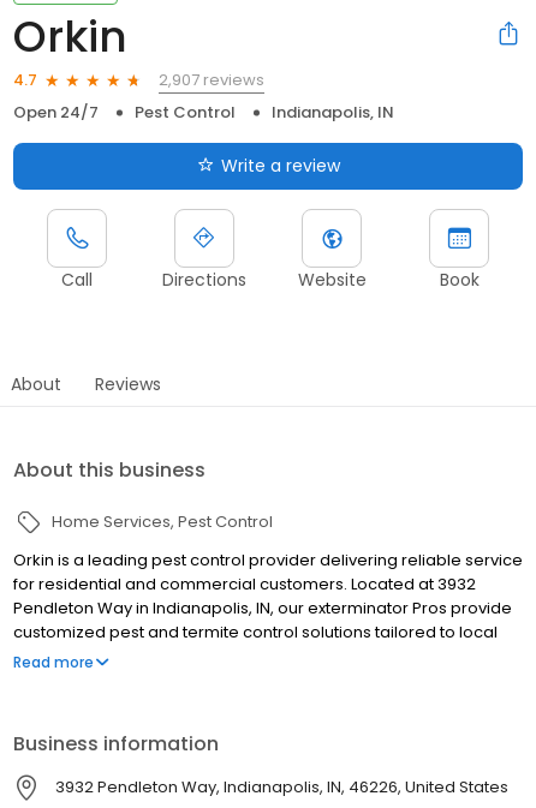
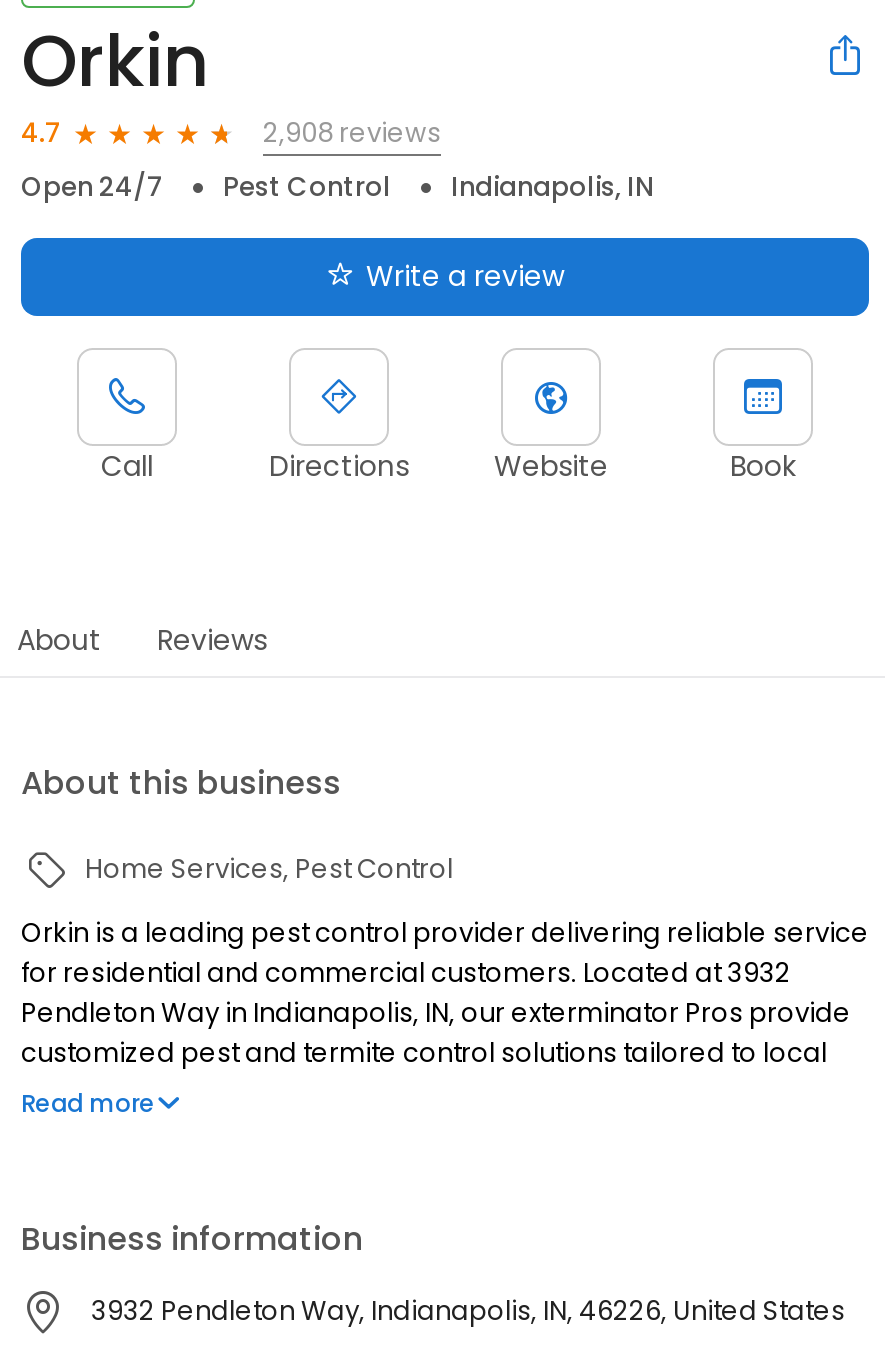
[159,68,264,91] 2,907 reviews -> [263,114,441,152] 2,908 reviews

